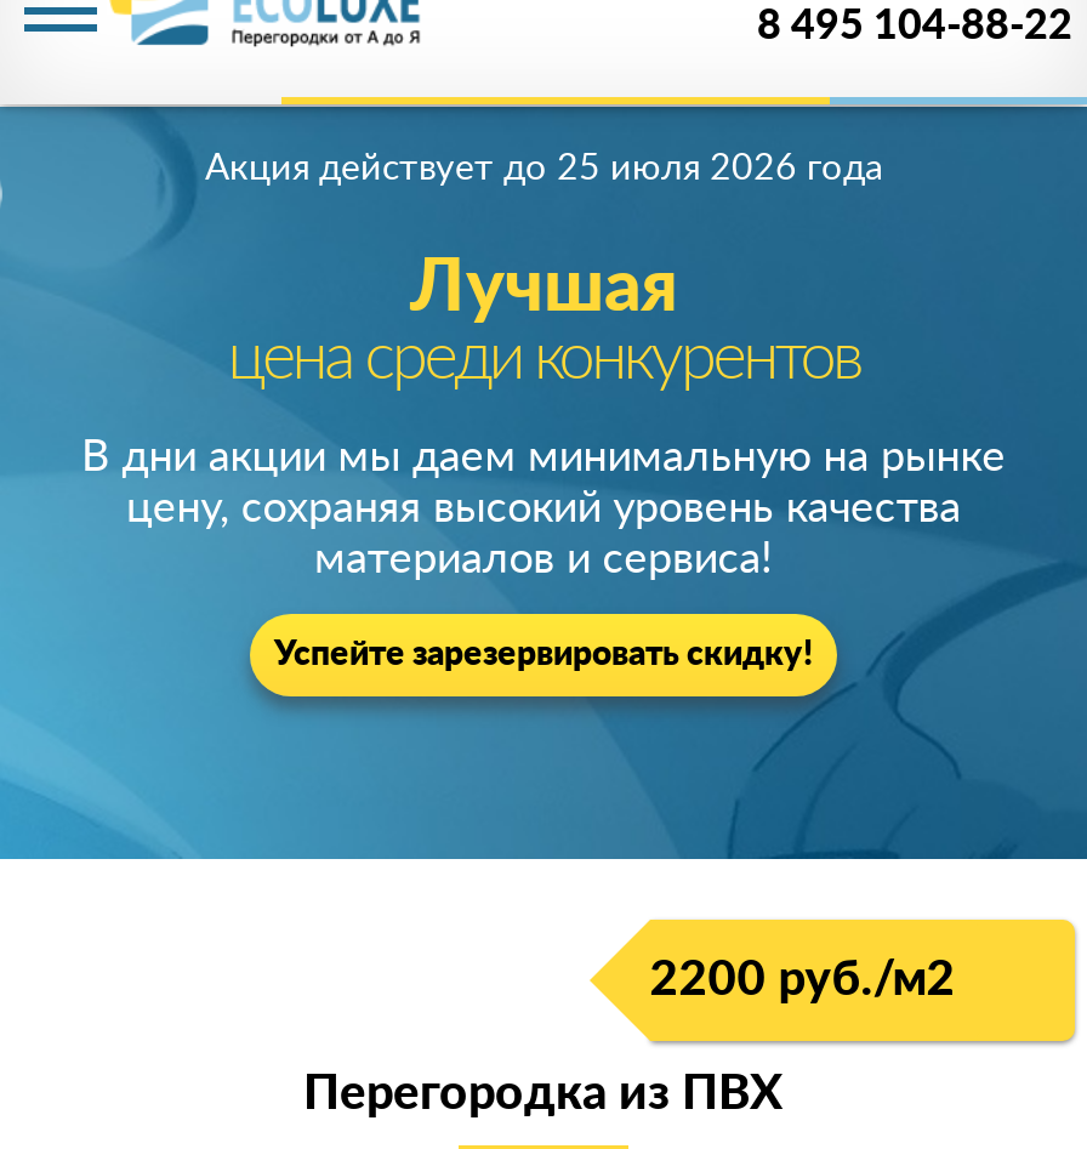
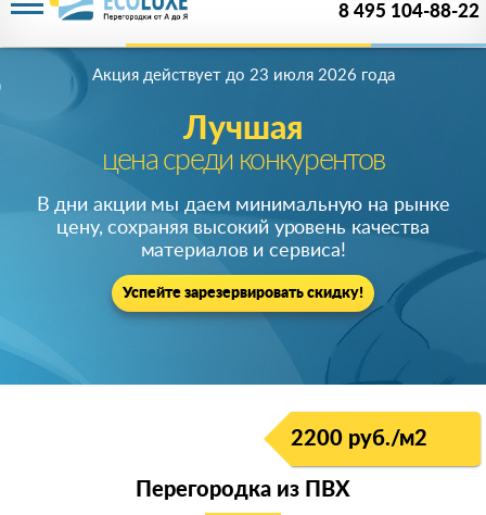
[205,150,882,187] Акция действует до 25 июля 2026 года -> [92,67,394,84] Акция действует до 23 июля 2026 года

